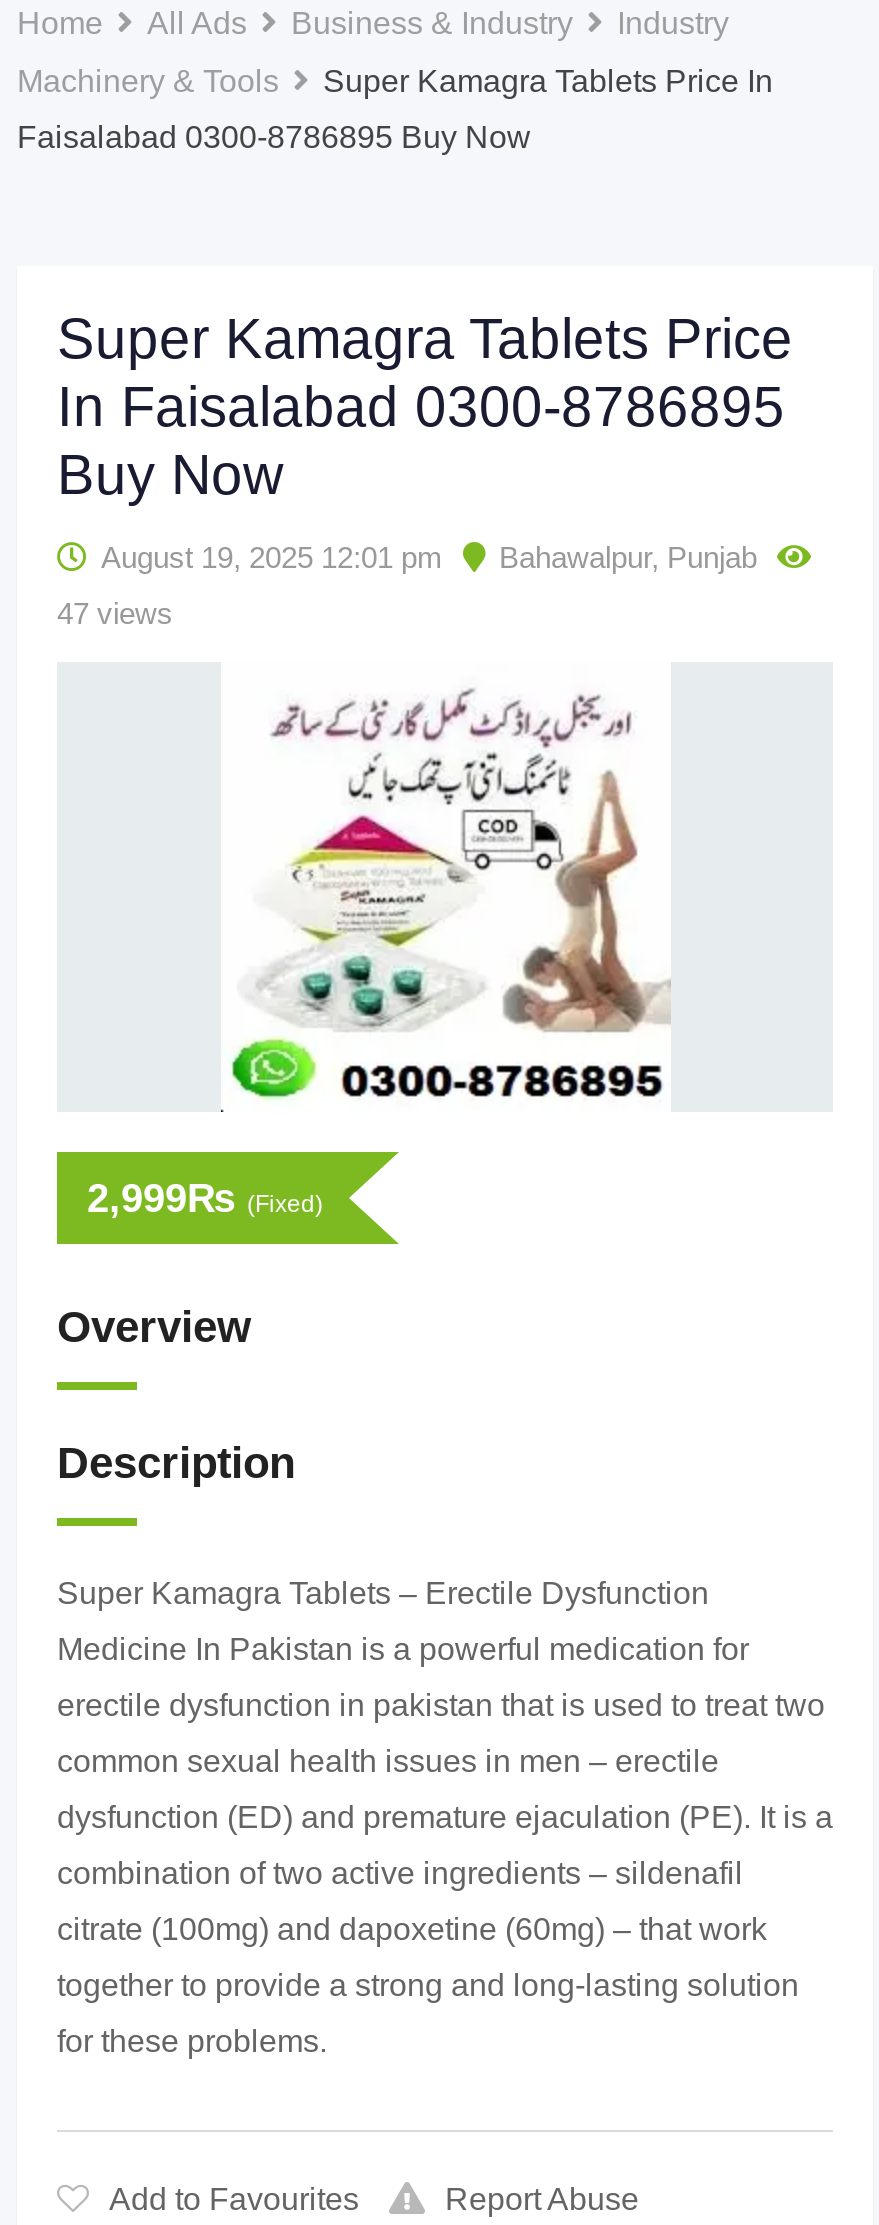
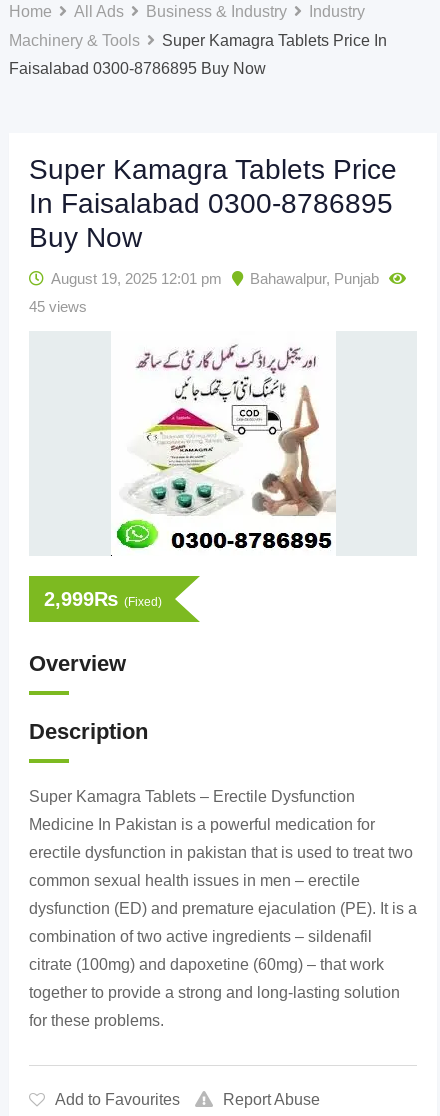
[57,596,173,630] 47 views -> [29,298,87,315] 45 views

